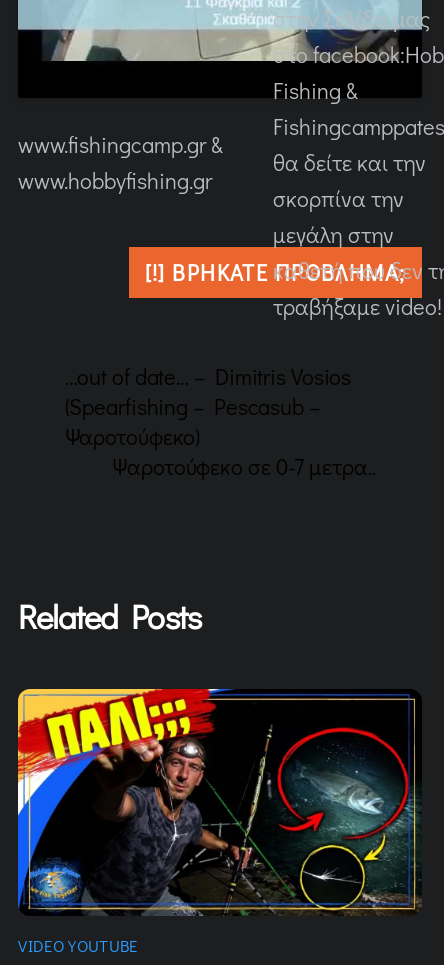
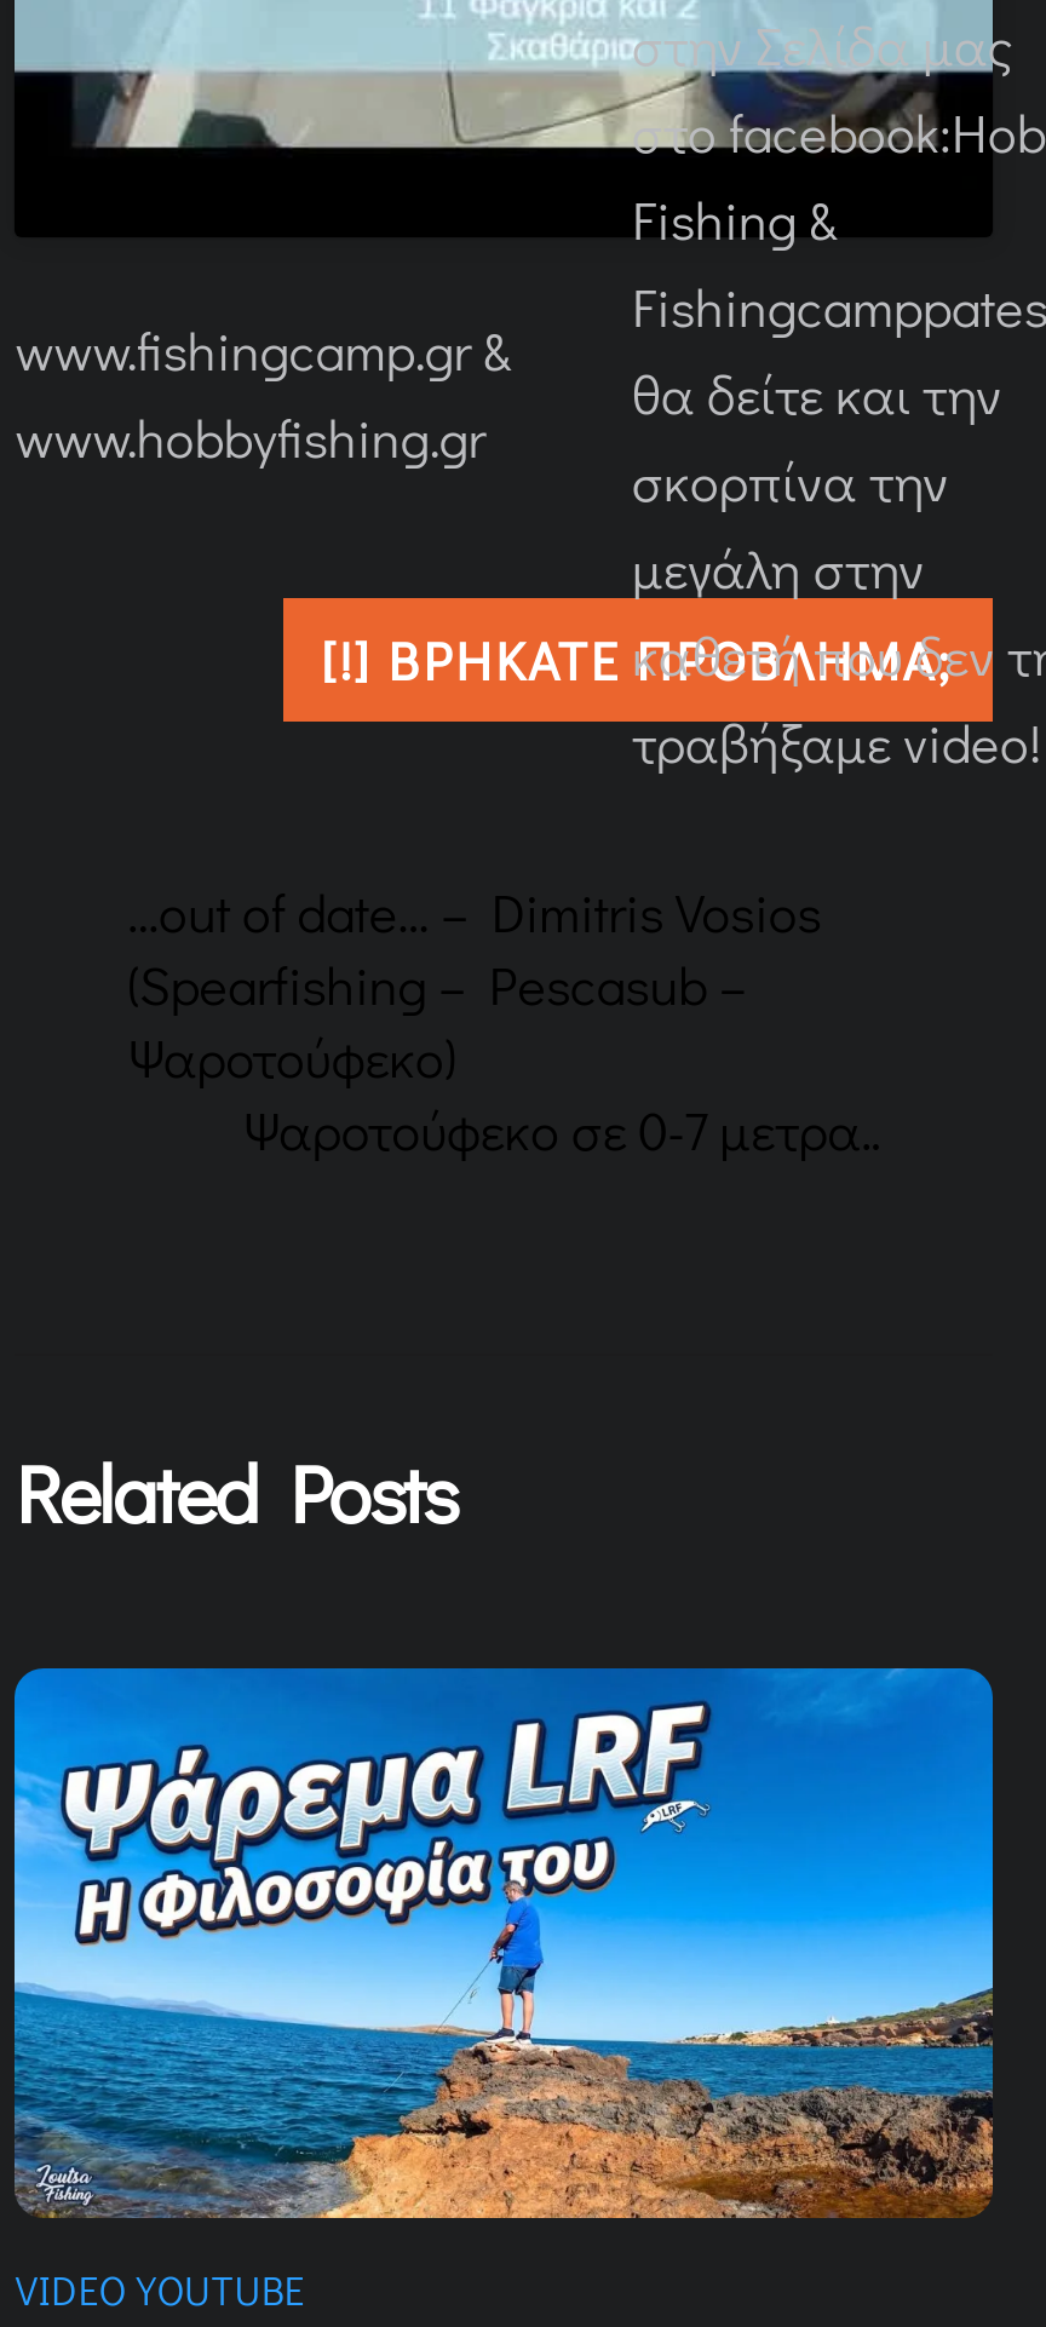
[17,688,422,916] [image] -> [12,1666,995,2220] [image]

